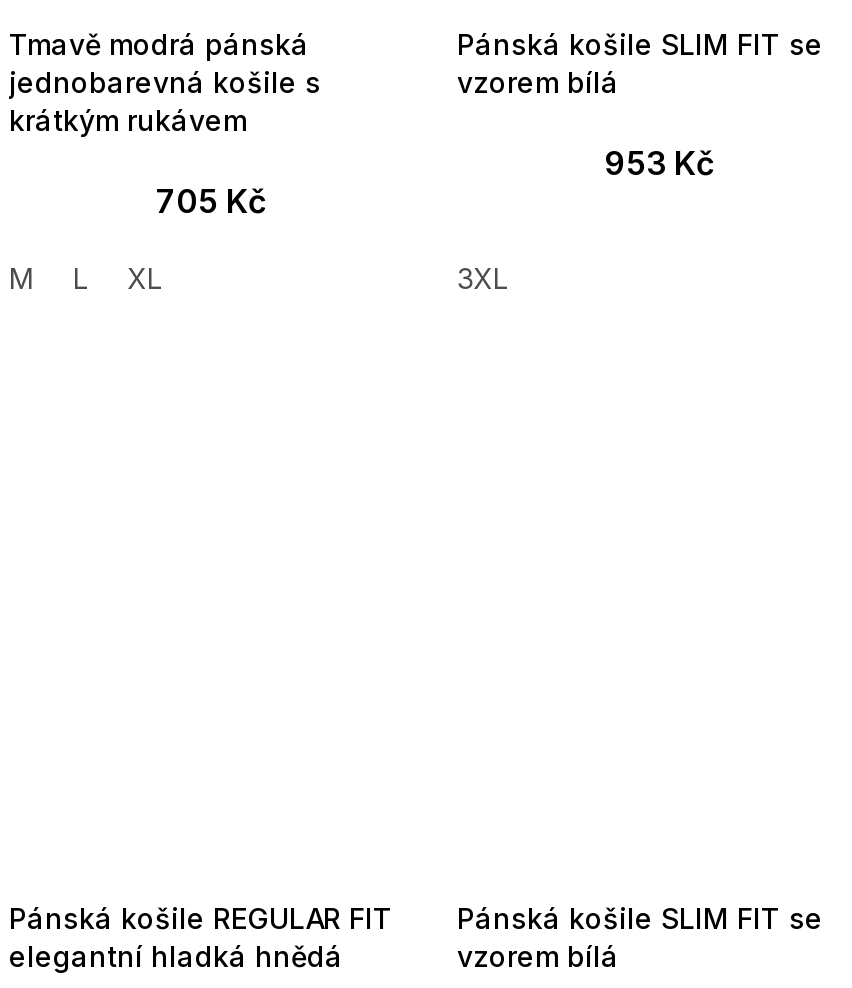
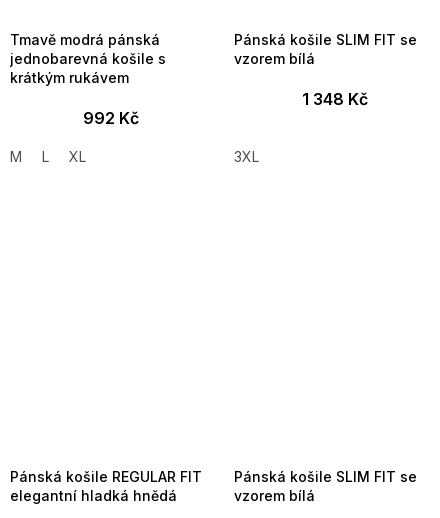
[604,143,714,183] 953 Kč -> [302,89,368,109] 1 348 Kč
[156,181,266,221] 705 Kč -> [83,108,139,128] 992 Kč

